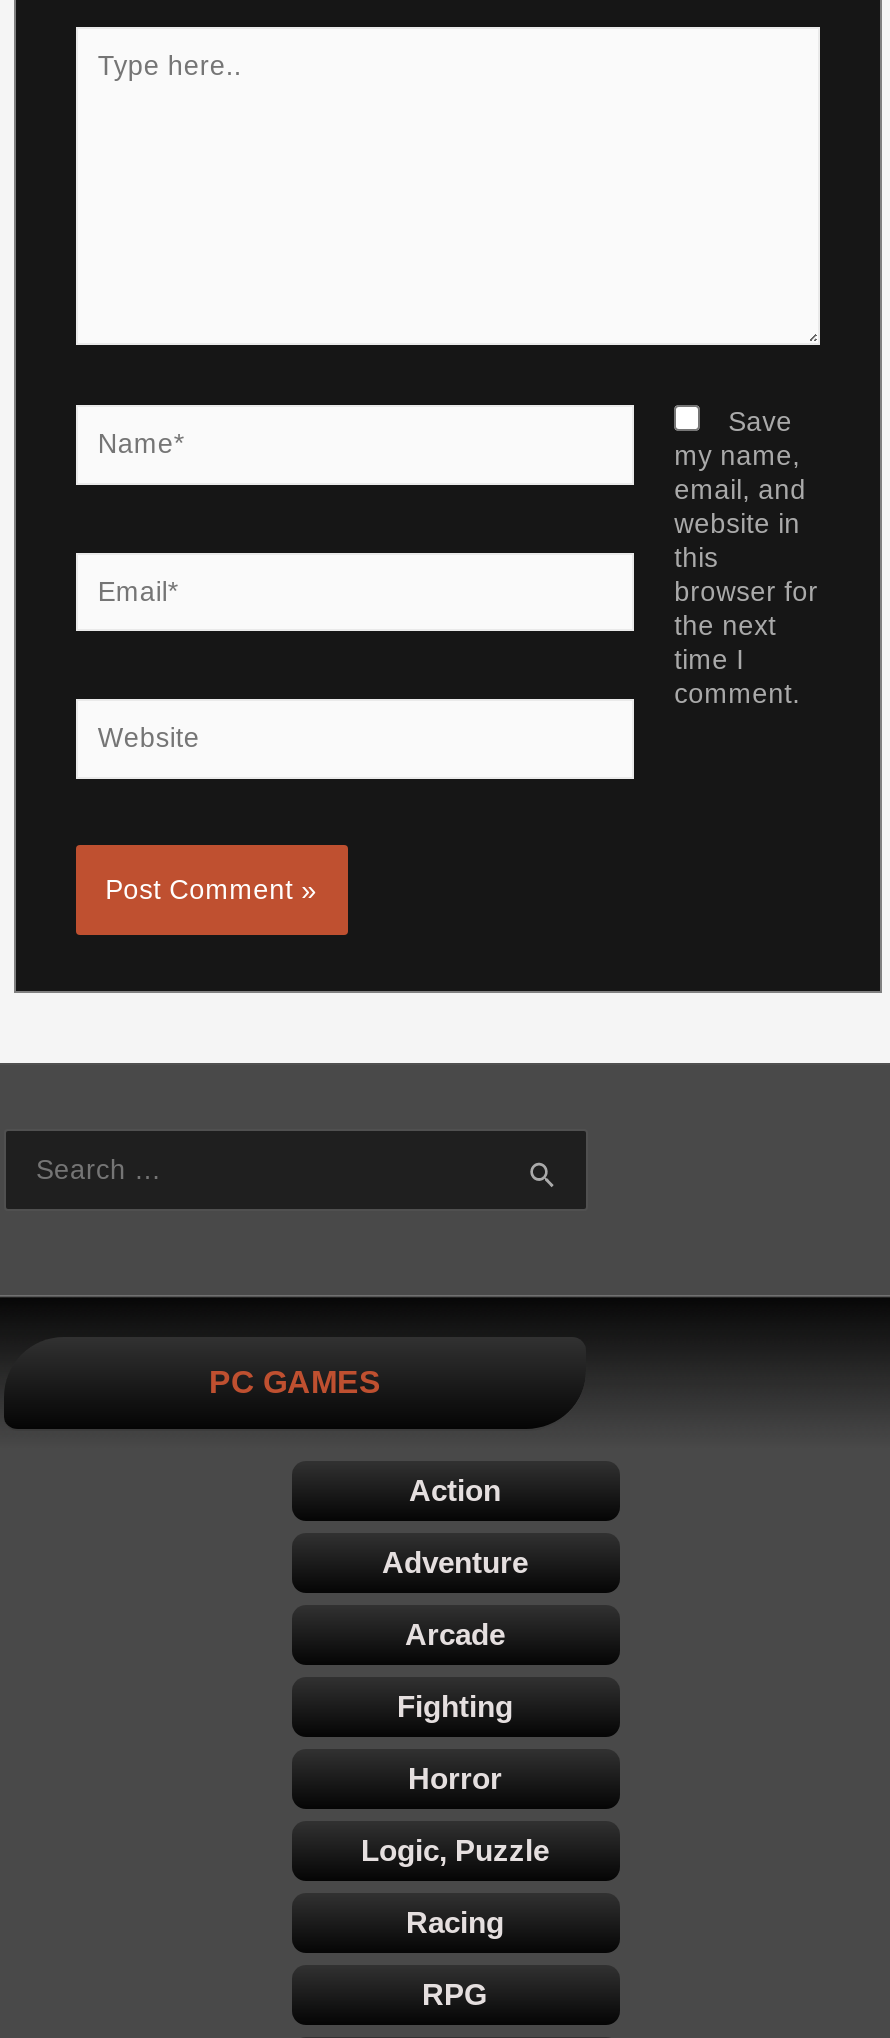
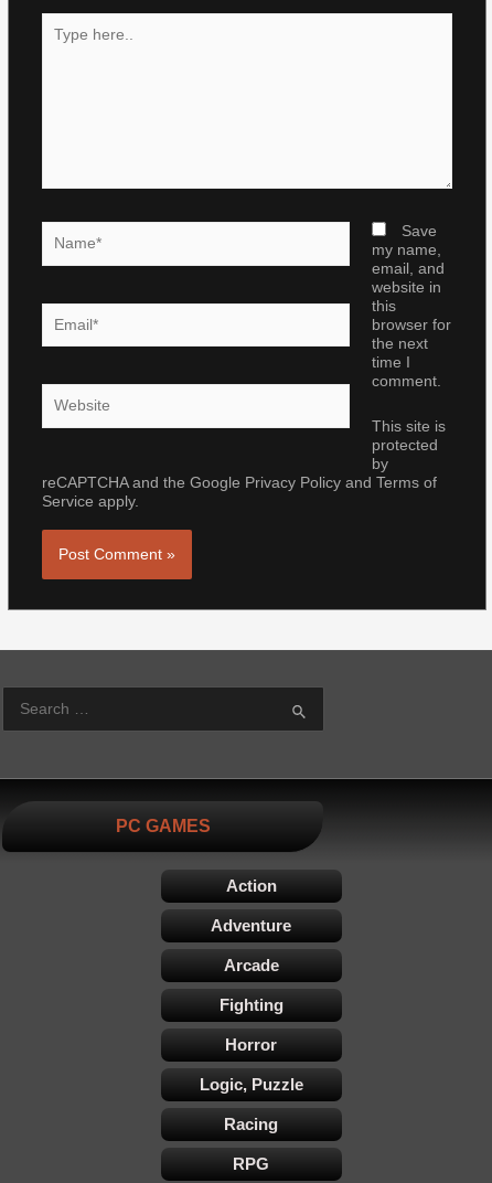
none -> [41,418,446,510] This site is | protected | by | reCAPTCHA and the Google Privacy Policy and Terms of | Service apply.

